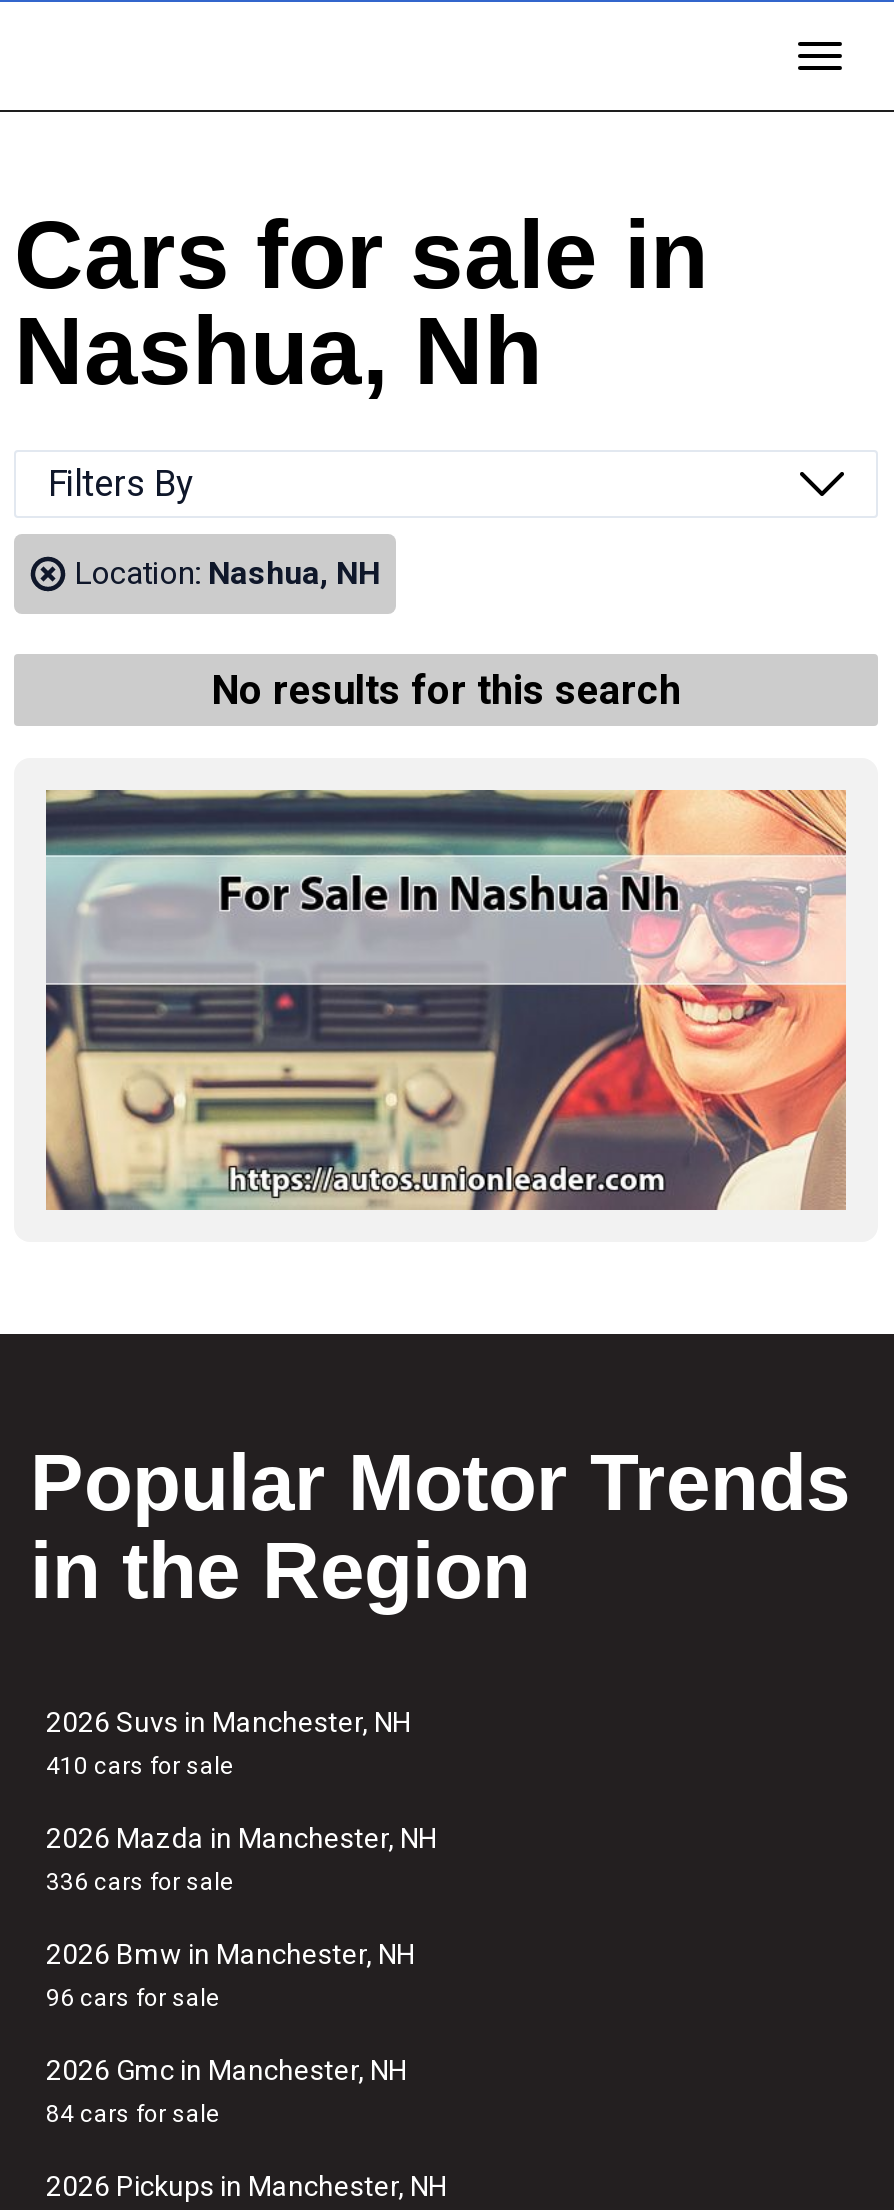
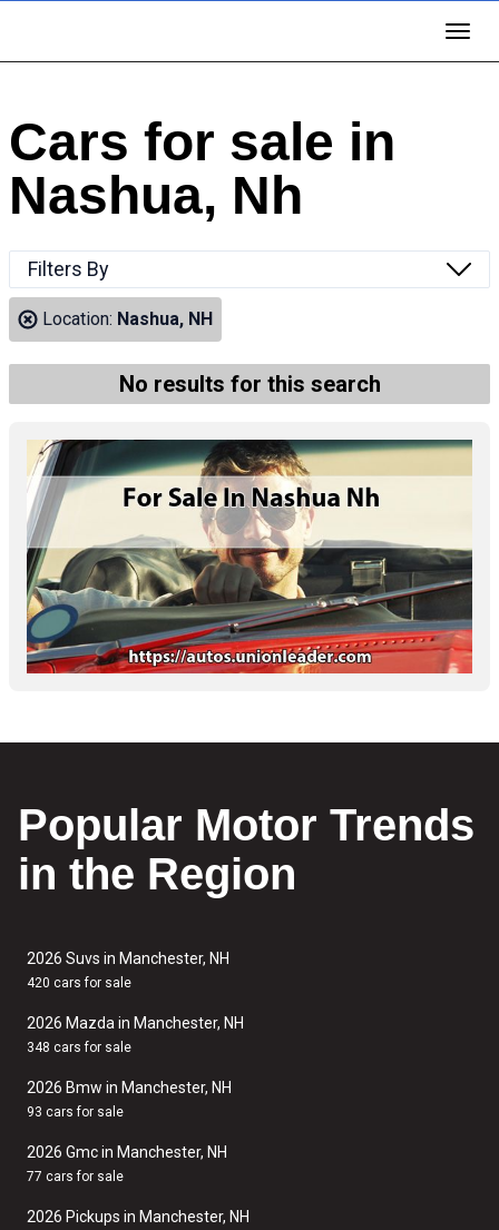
[44,788,848,1212] [image] -> [26,439,473,675] [image]
[46,1752,234,1780] 410 cars for sale -> [27,975,131,991] 420 cars for sale
[46,1868,234,1896] 336 cars for sale -> [27,1040,131,1055] 348 cars for sale
[46,1984,220,2012] 96 cars for sale -> [27,1104,124,1120] 93 cars for sale
[46,2100,220,2128] 84 cars for sale -> [27,1169,124,1184] 77 cars for sale

